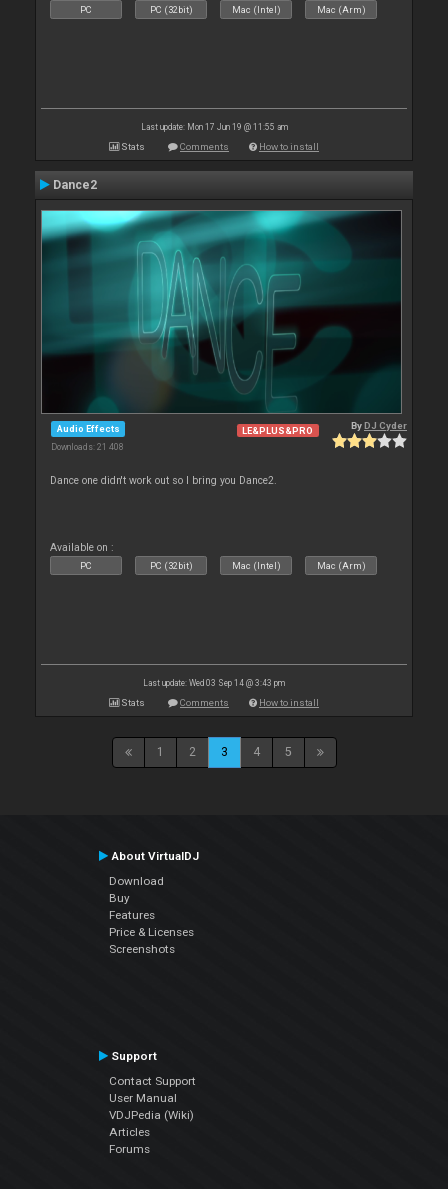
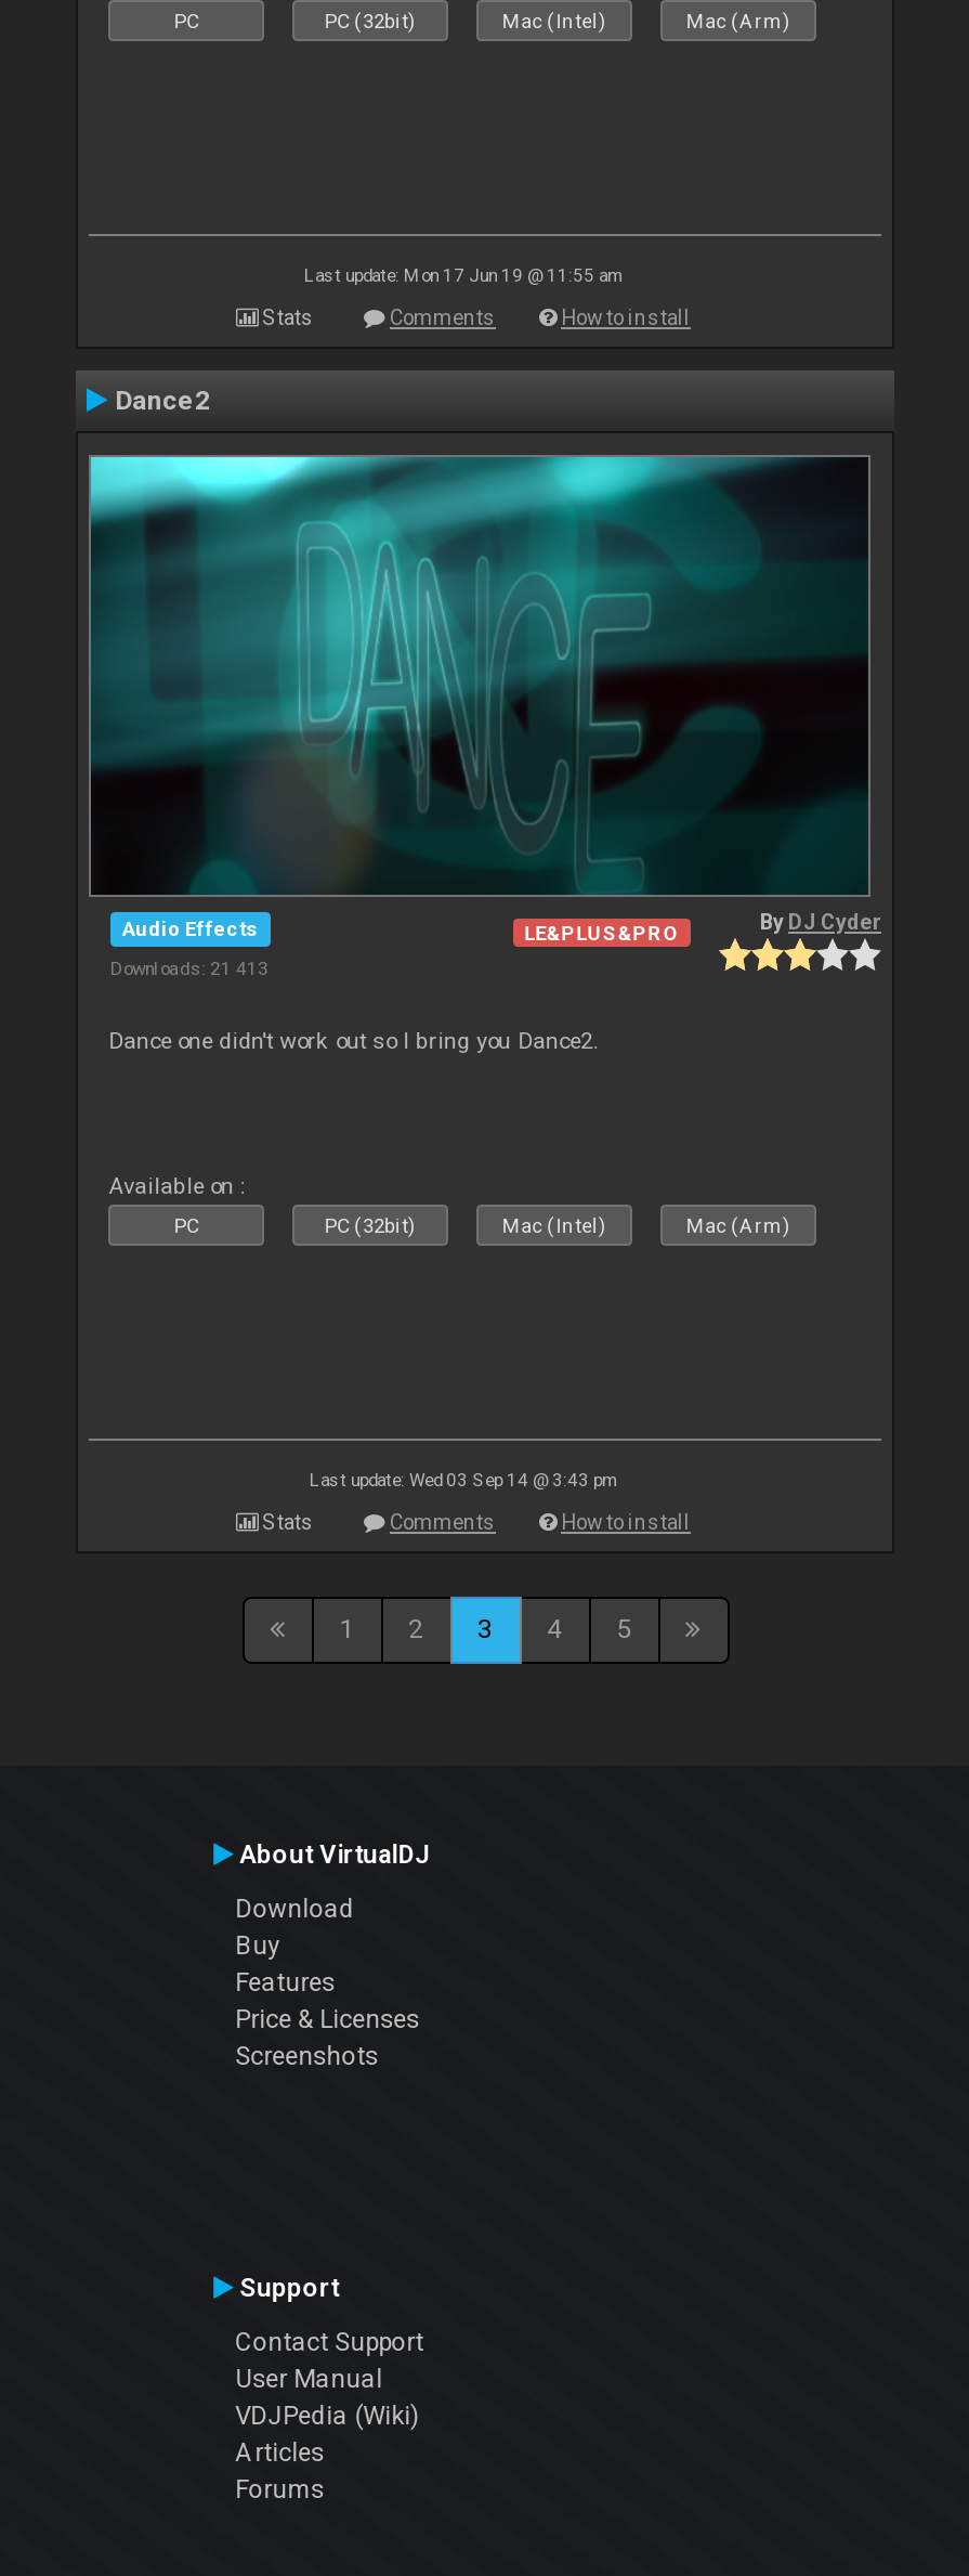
[51,442,124,452] Downloads: 21 408 -> [110,957,269,979] Downloads: 21 413

